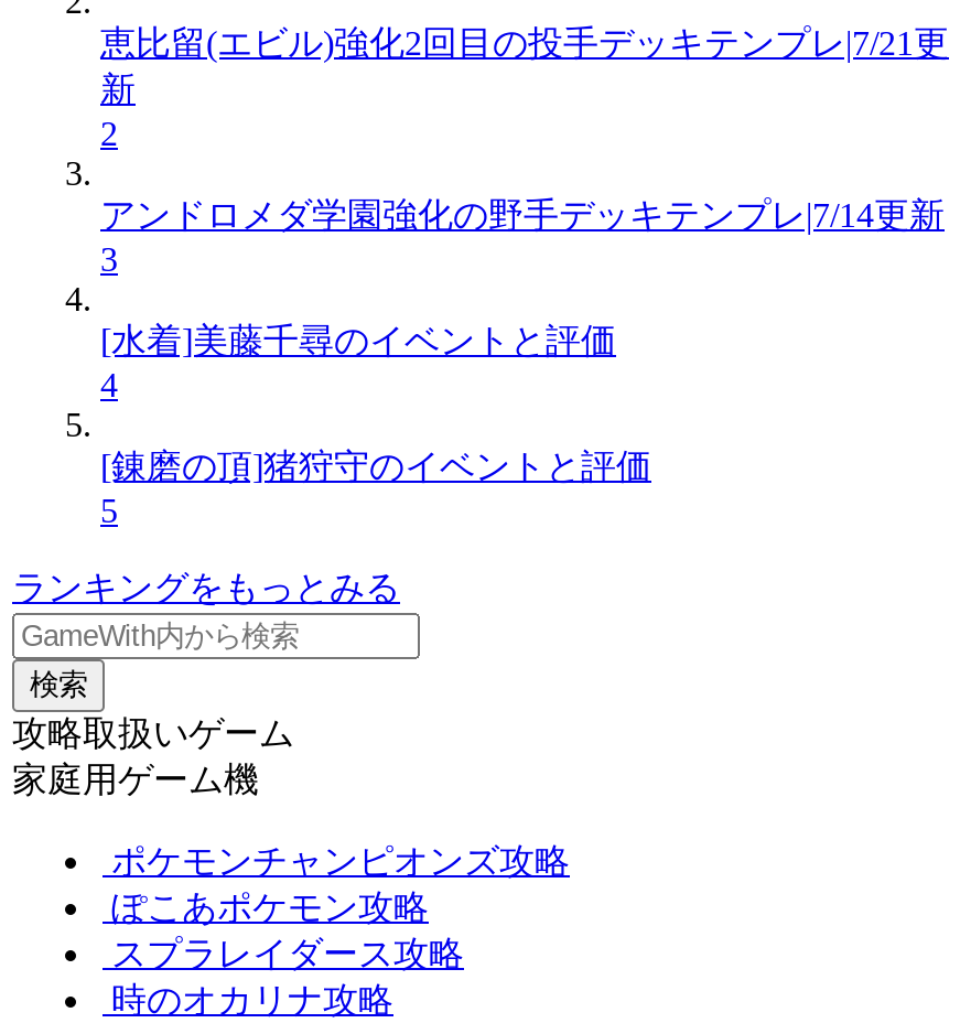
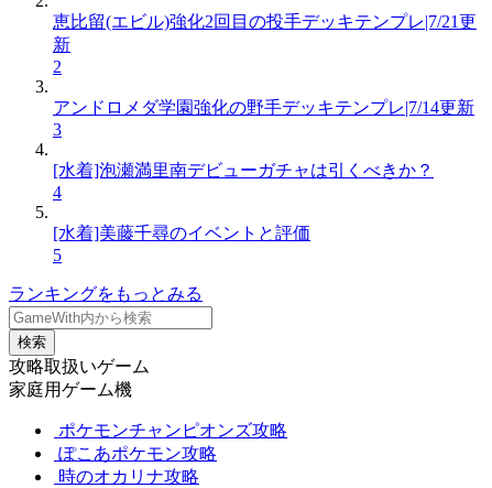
none -> [53,161,434,179] [水着]泡瀬満里南デビューガチャは引くべきか？
moved [100,321,616,359] -> [53,223,310,242]: [水着]美藤千尋のイベントと評価
[100,447,651,484] [錬磨の頂]猪狩守のイベントと評価 -> none
[111,934,464,972] スプラレイダース攻略 -> none

